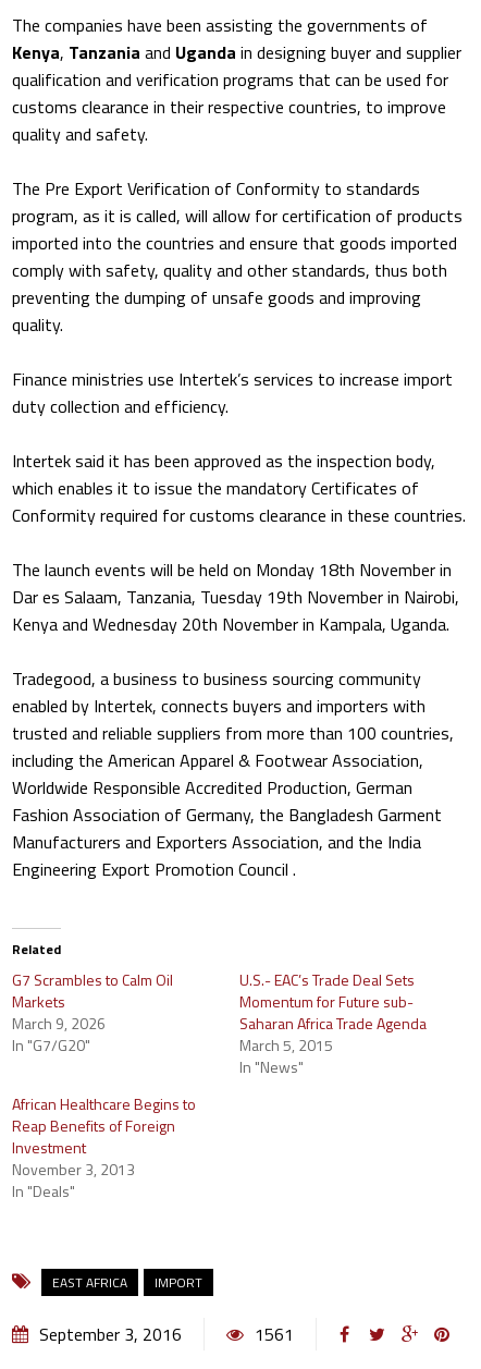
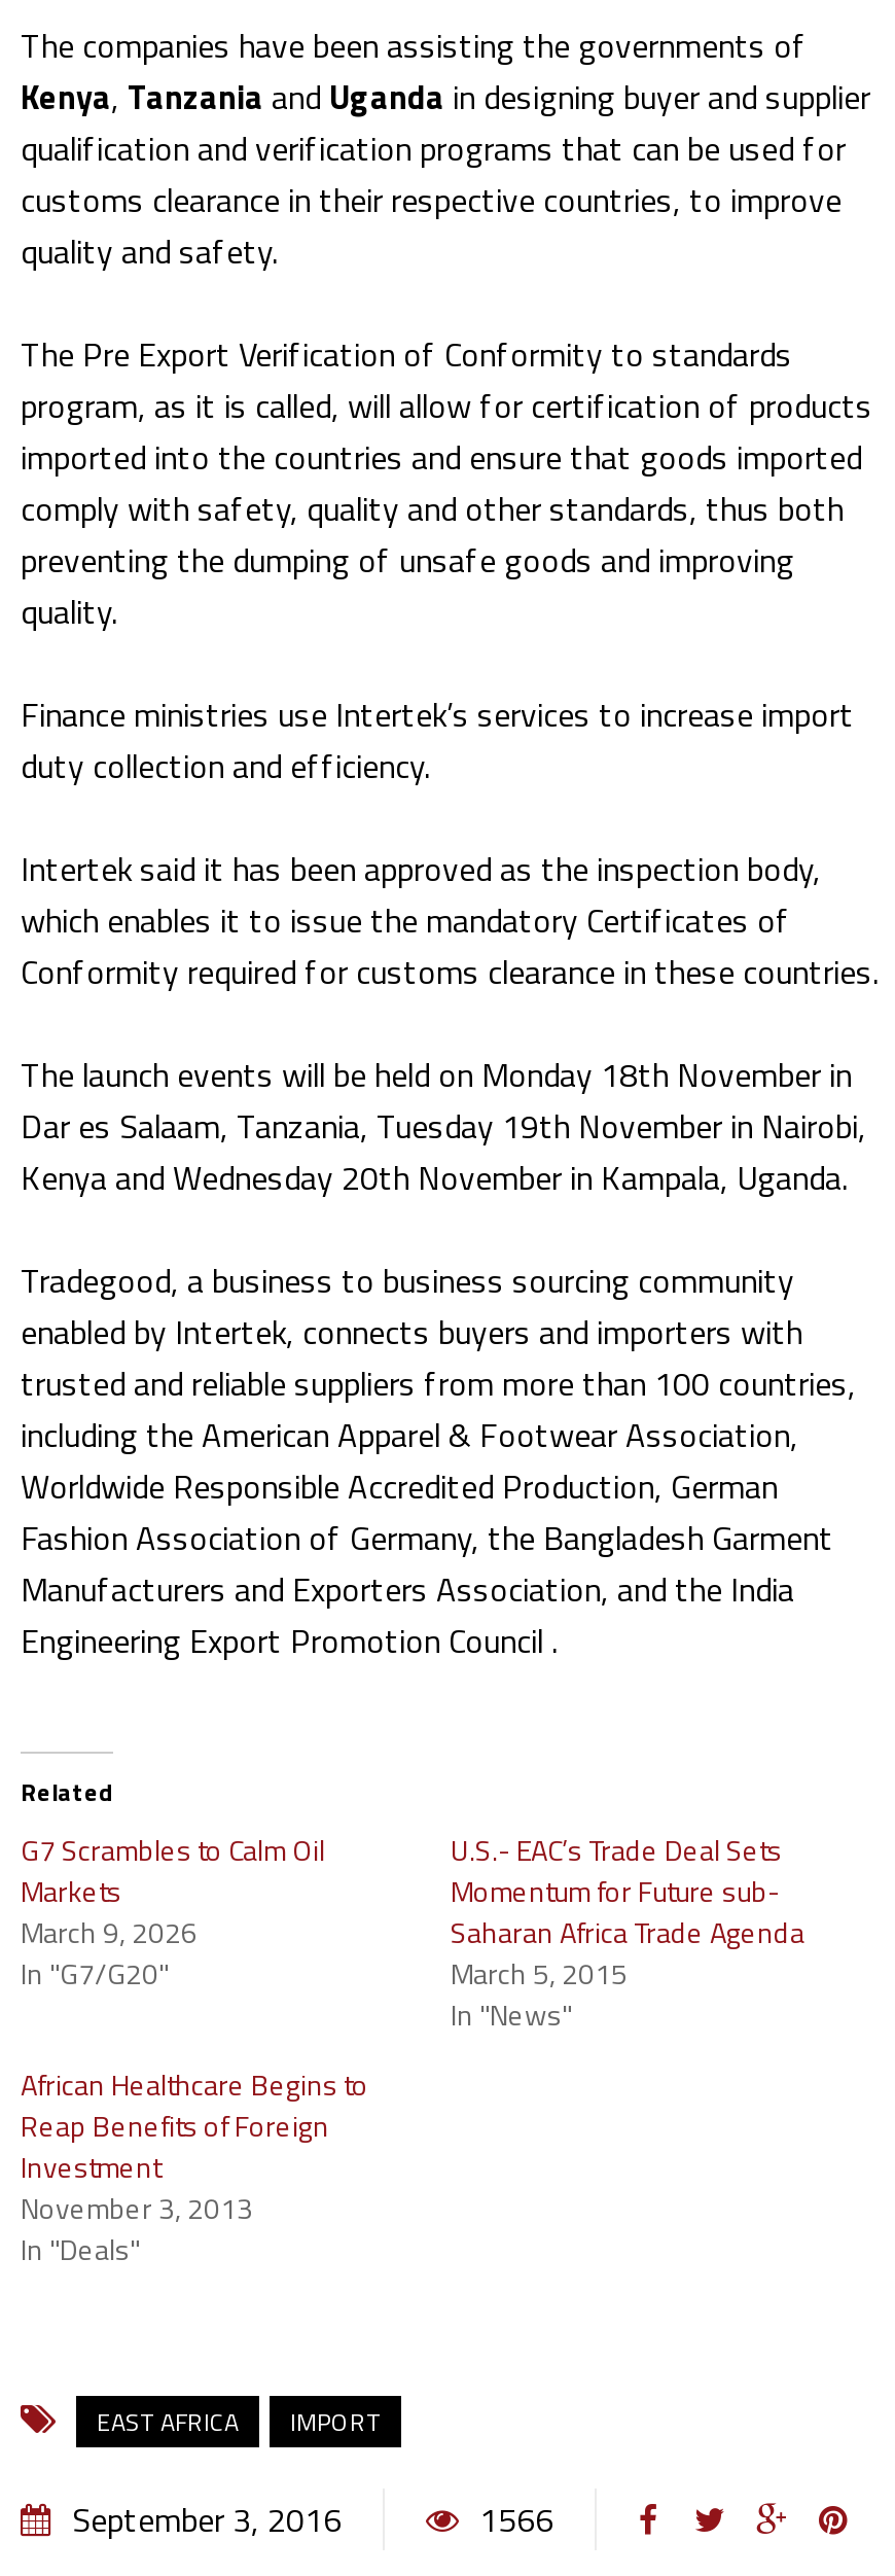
[255,1321,294,1347] 1561 -> [479,2495,553,2544] 1566

